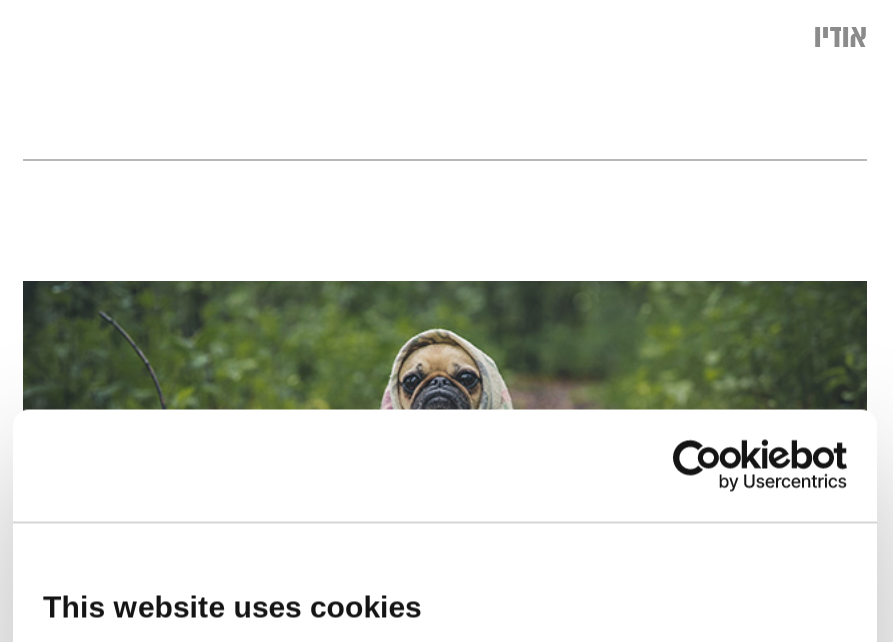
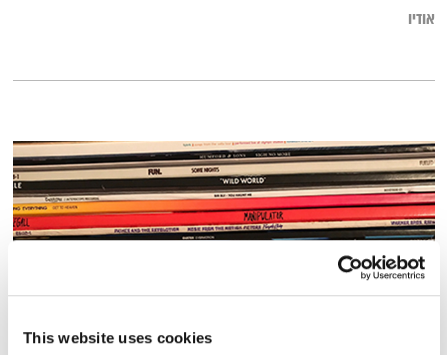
[21,279,869,411] [image] -> [12,140,436,241] [image]

